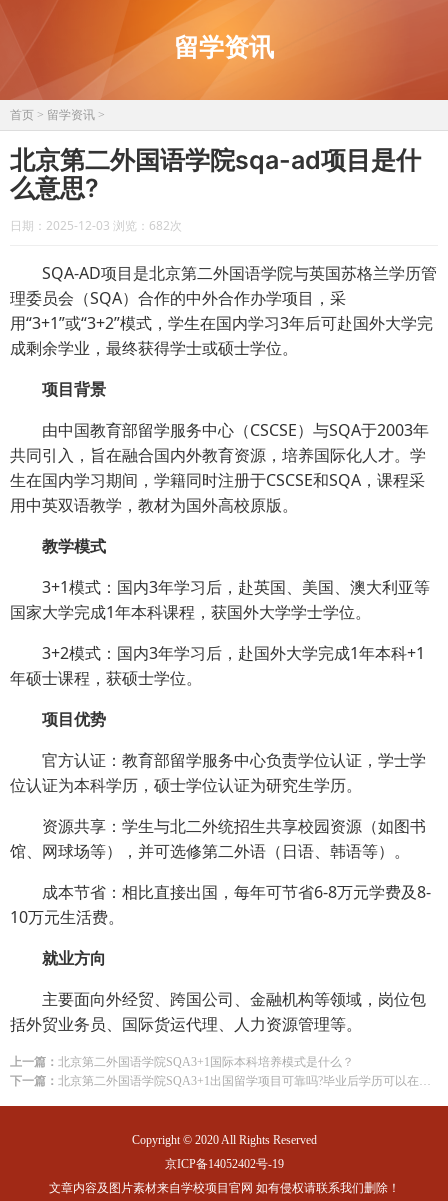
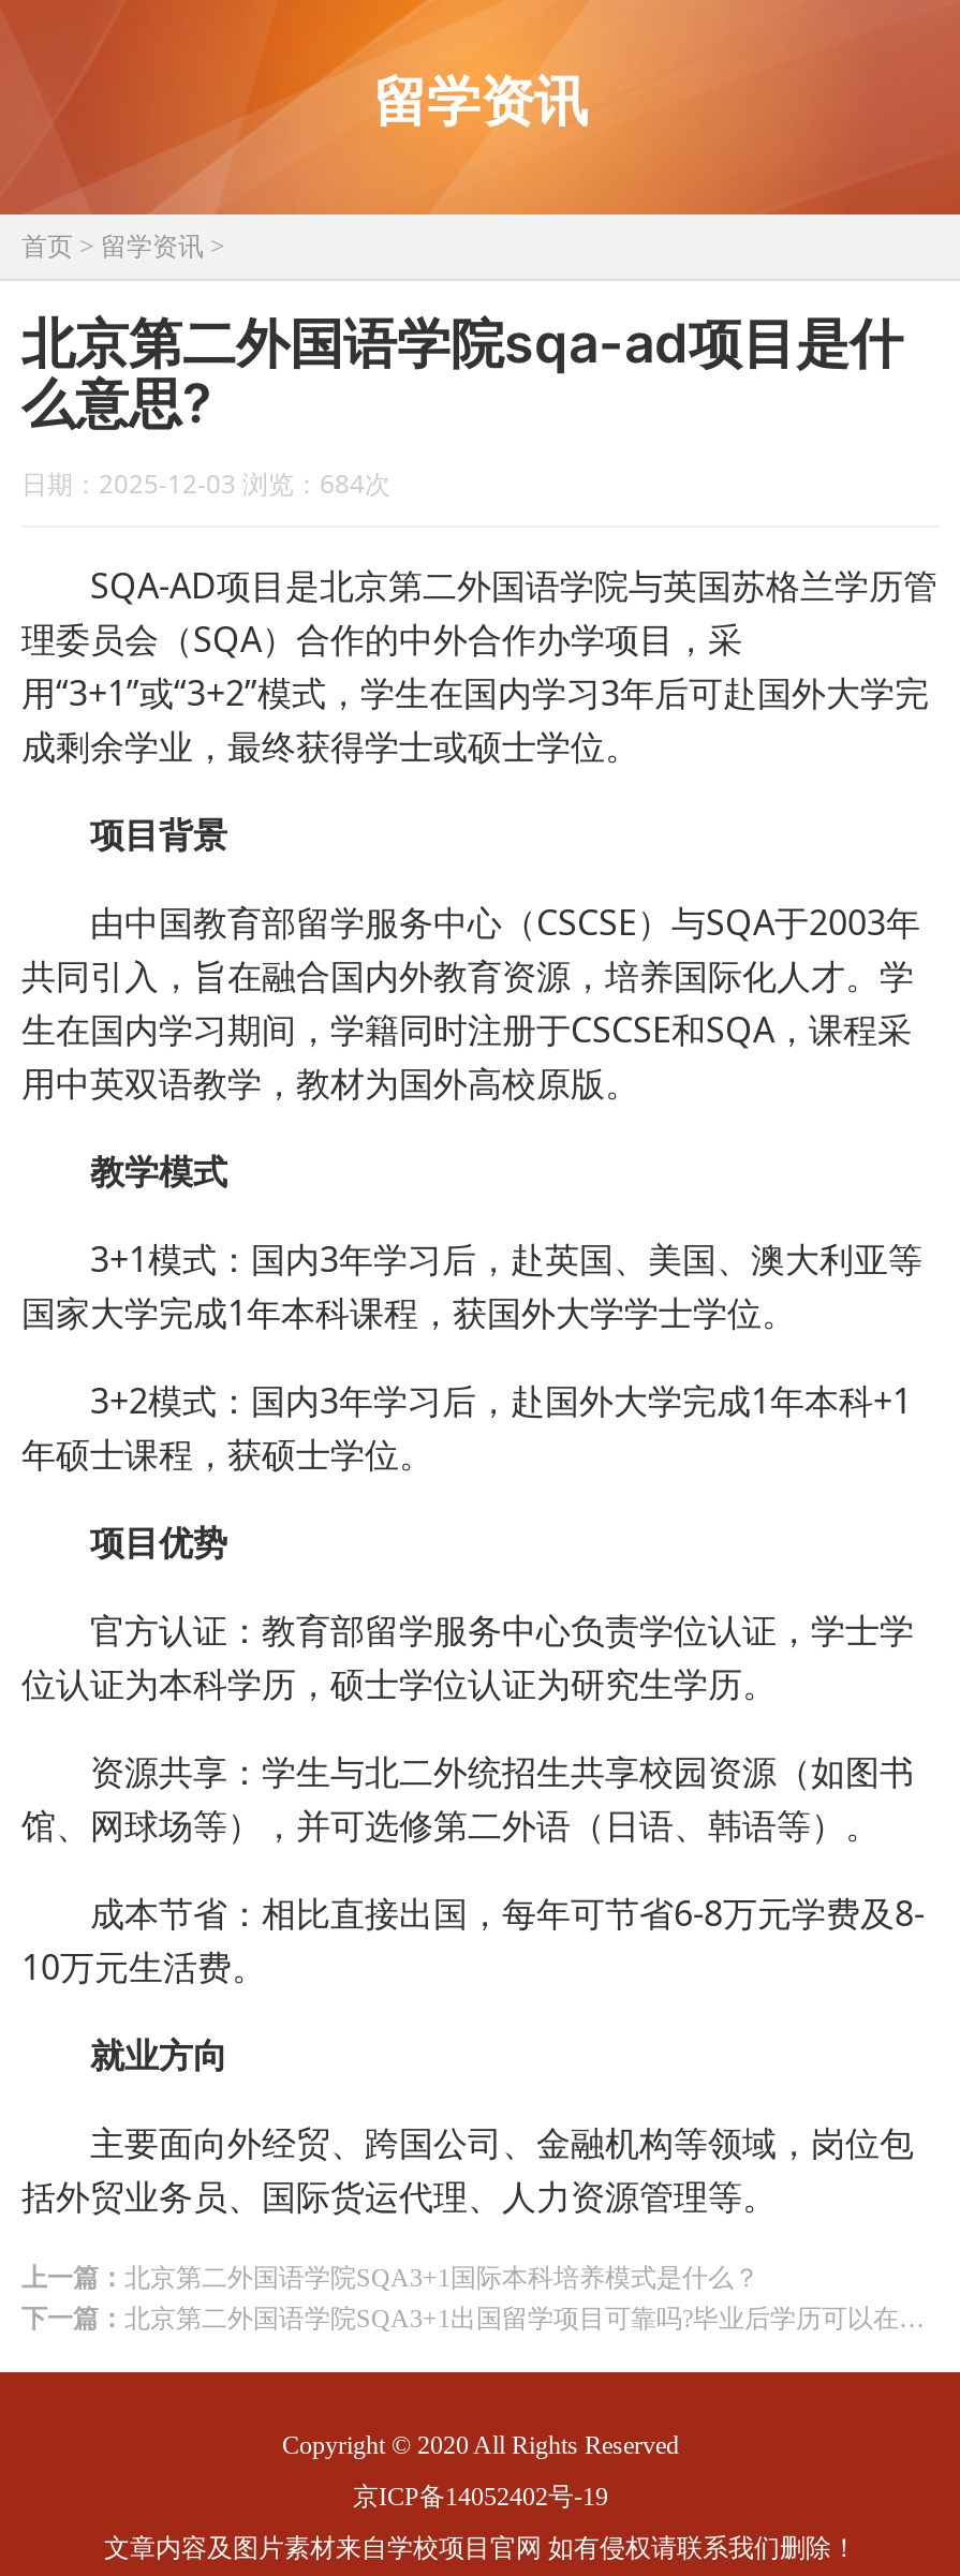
[10,217,182,234] 日期：2025-12-03 浏览：682次 -> [21,465,390,502] 日期：2025-12-03 浏览：684次

